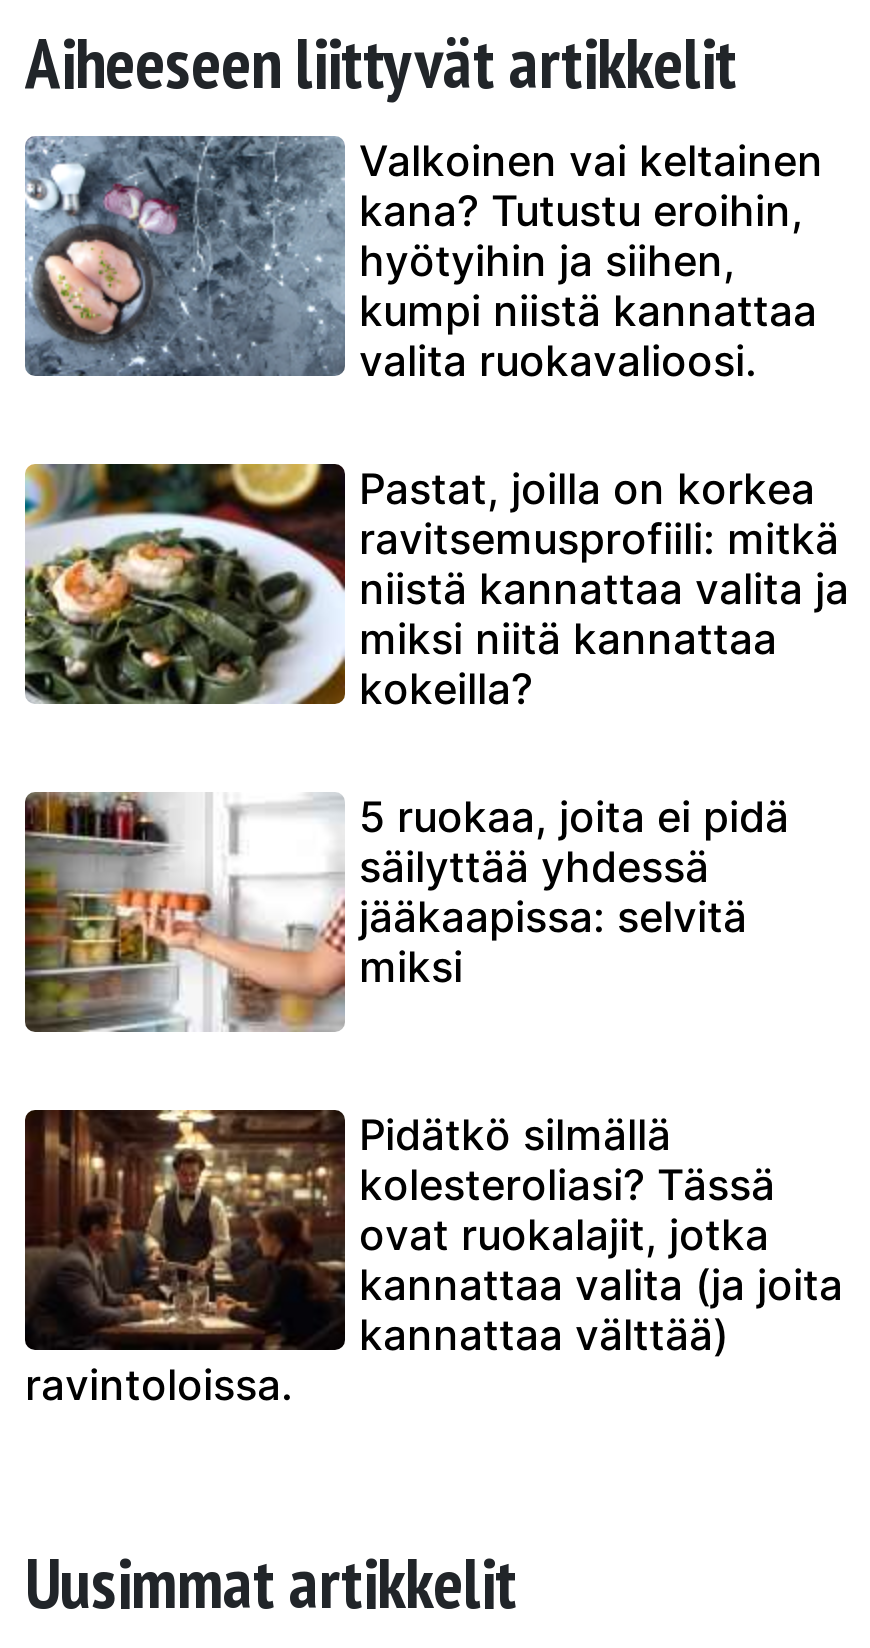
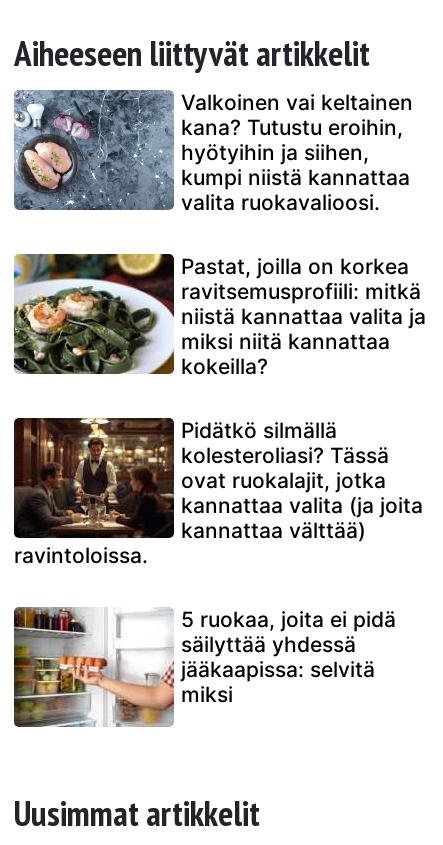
moved [25,792,789,1034] -> [13,606,396,728]: [image] | 5 ruokaa, joita ei pidä | säilyttää yhdessä | jääkaapissa: selvitä | miksi
moved [23,1106,843,1410] -> [13,416,423,568]: [image] | Pidätkö silmällä | kolesteroliasi? Tässä | ovat ruokalajit, jotka | kannattaa valita (ja joita | kannattaa välttää) | ravintoloissa.

